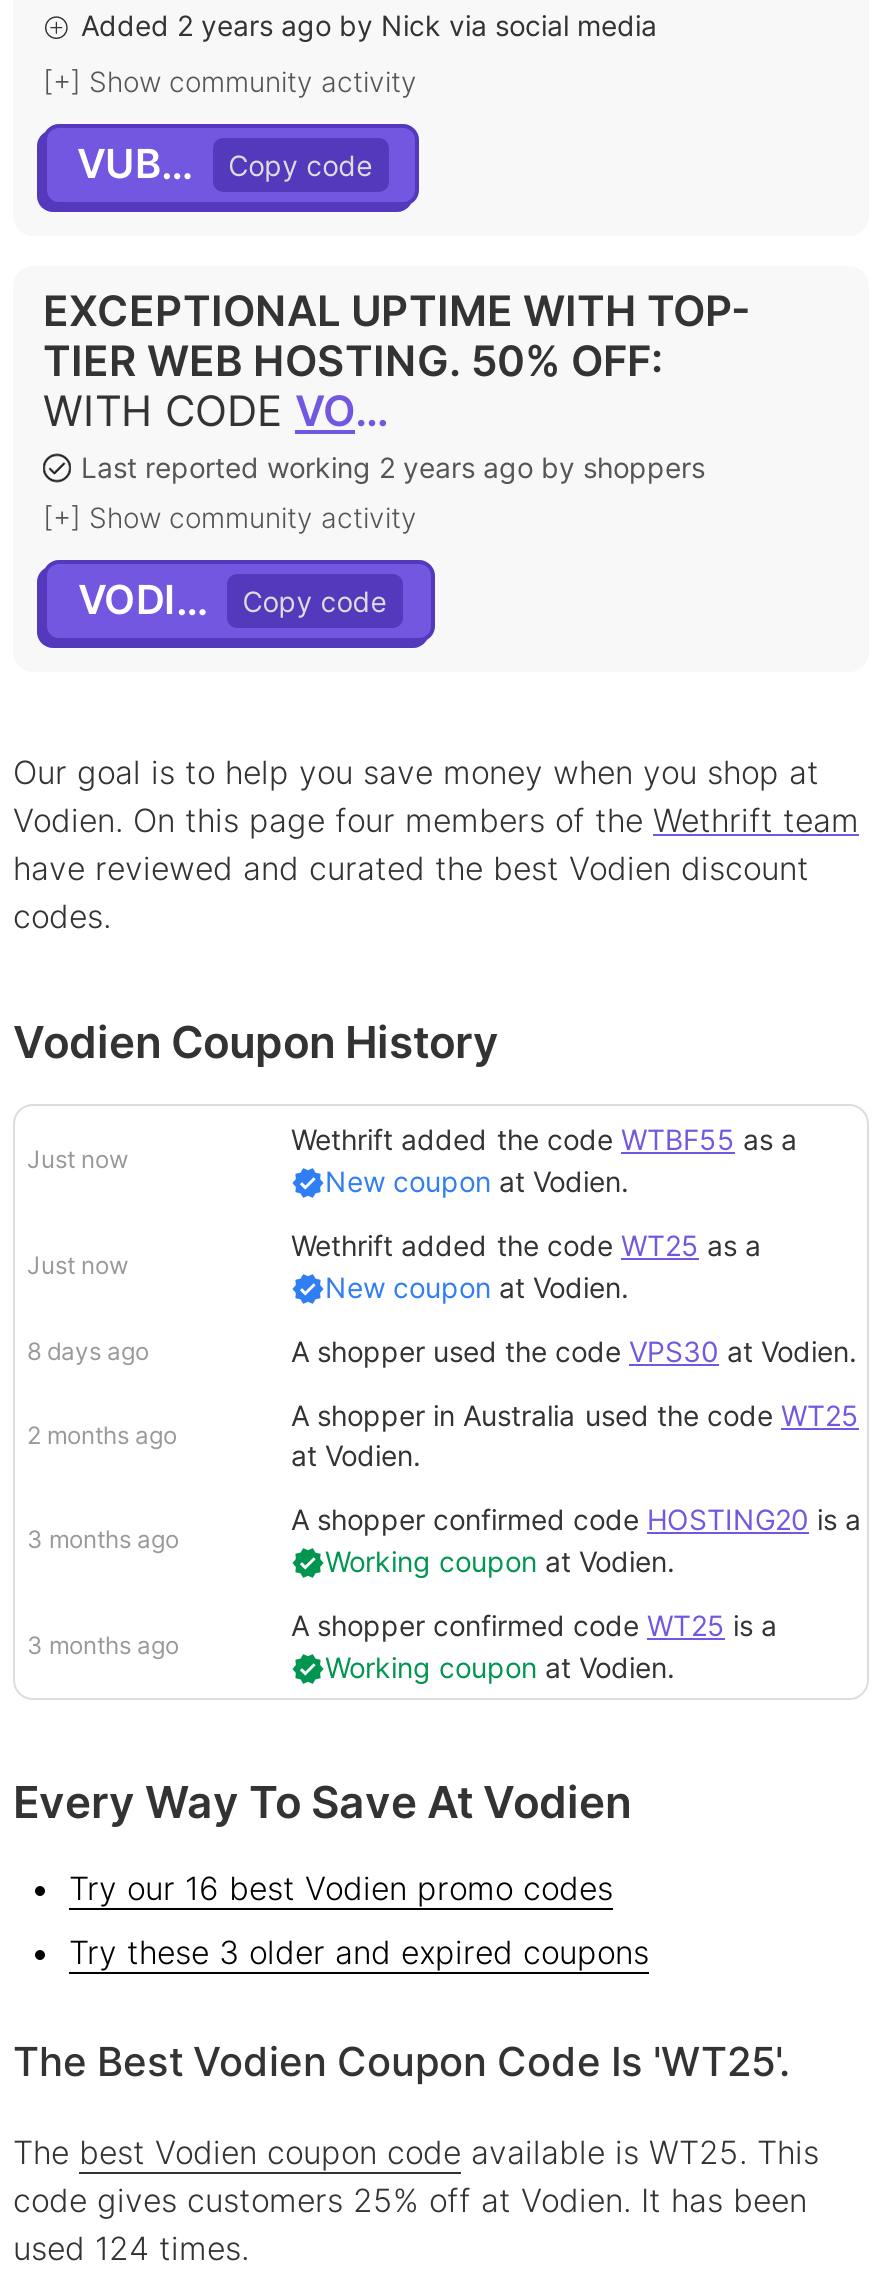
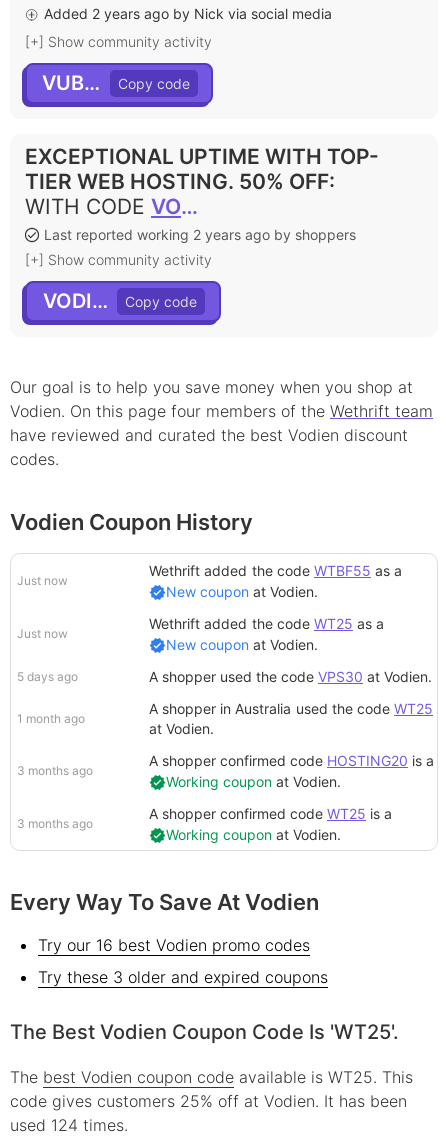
[27,1336,149,1366] 8 days ago -> [17,669,78,684] 5 days ago
[27,1420,177,1450] 2 months ago -> [17,711,85,726] 1 month ago

